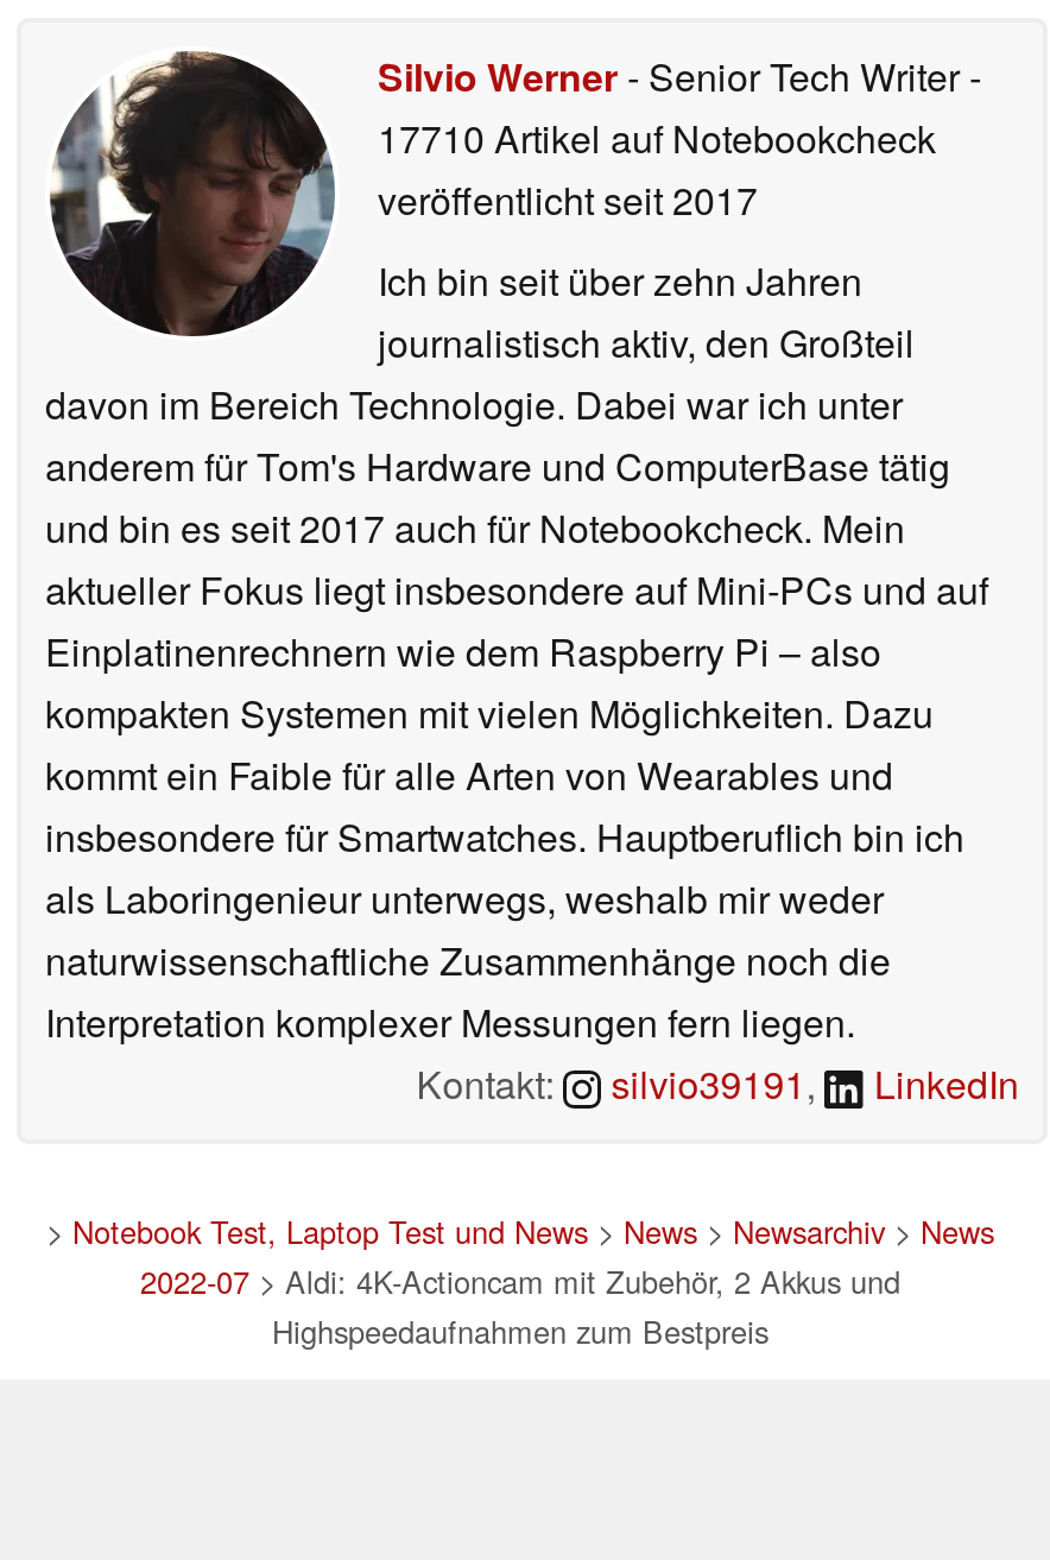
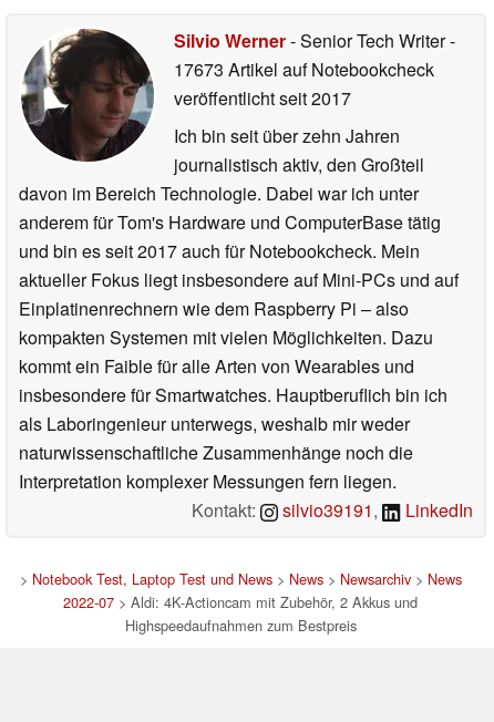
[378,111,936,165] 17710 Artikel auf Notebookcheck -> [174,57,434,82] 17673 Artikel auf Notebookcheck

